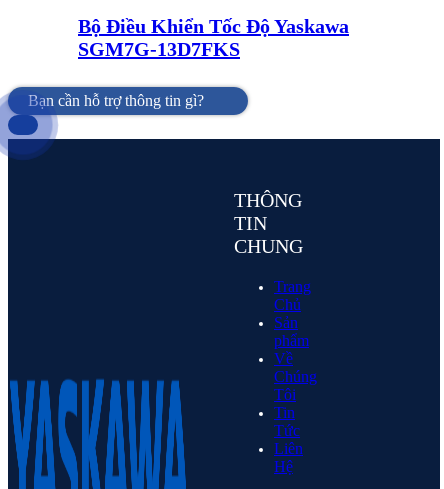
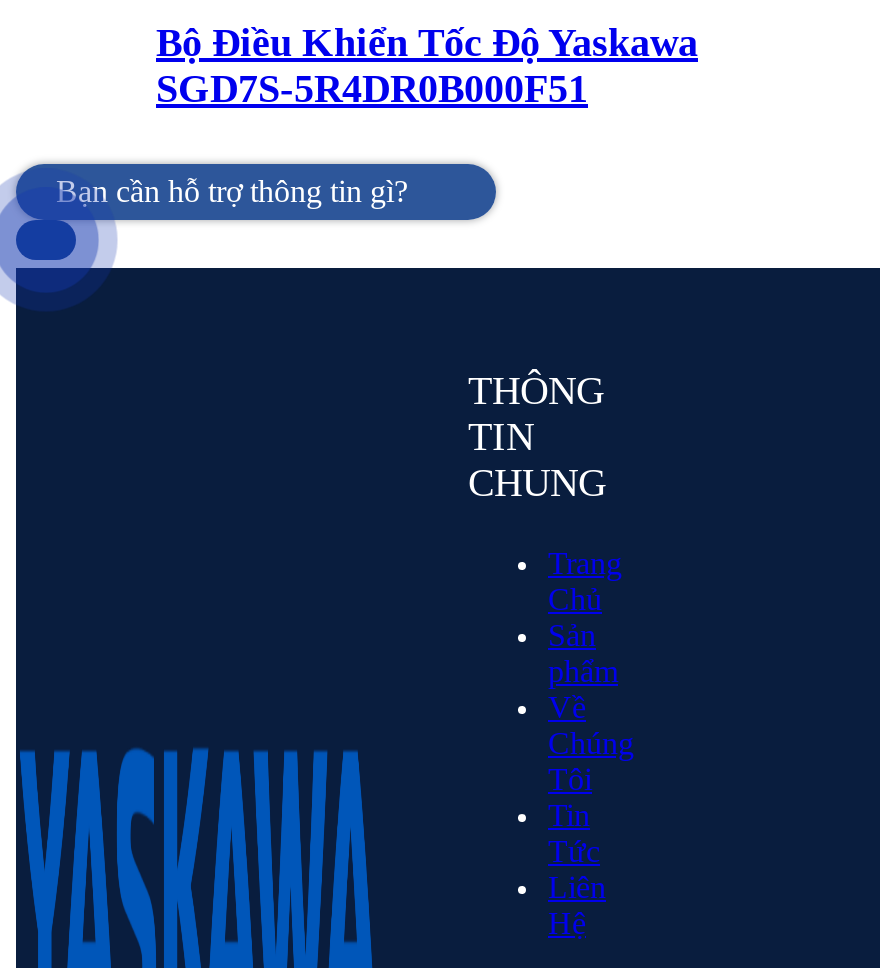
[78,37,240,59] SGM7G-13D7FKS -> [156,65,588,109] SGD7S-5R4DR0B000F51

